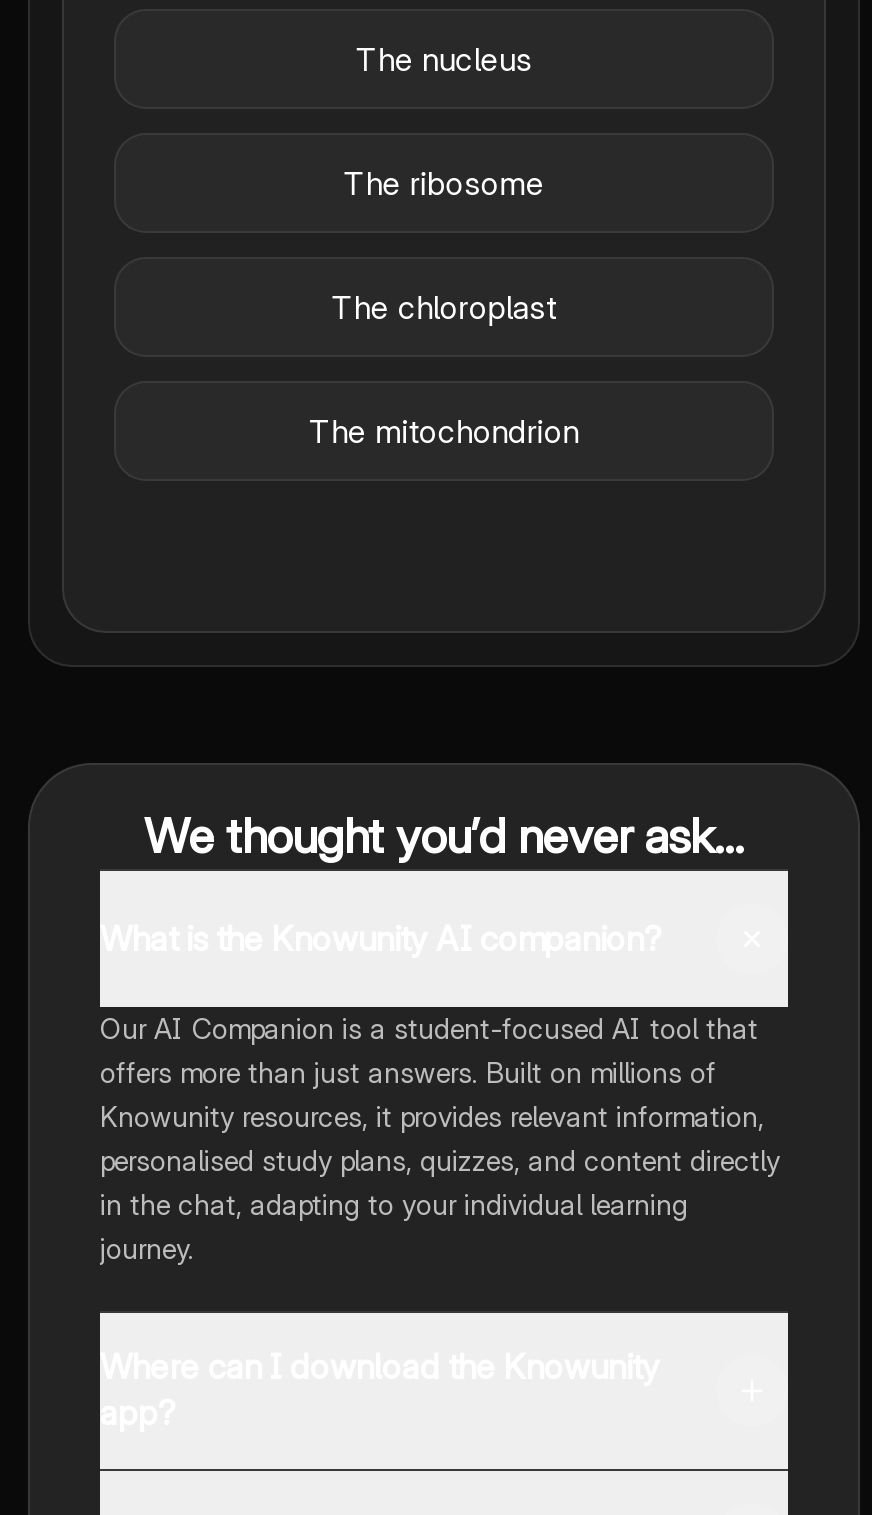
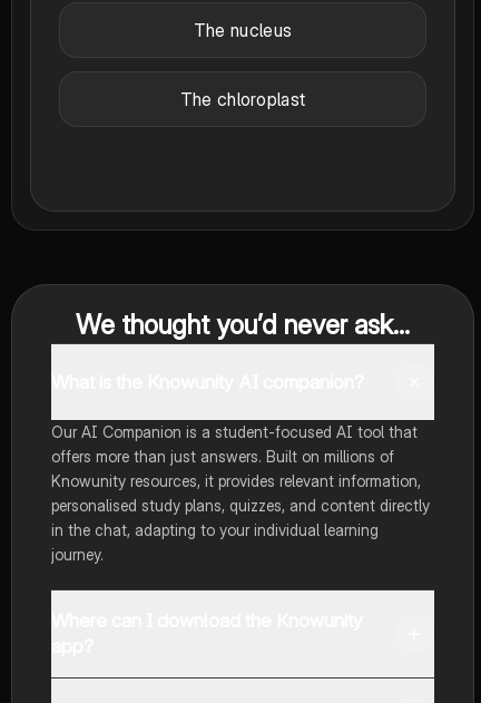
[343,164,545,204] The ribosome -> none
[309,412,579,452] The mitochondrion -> none

